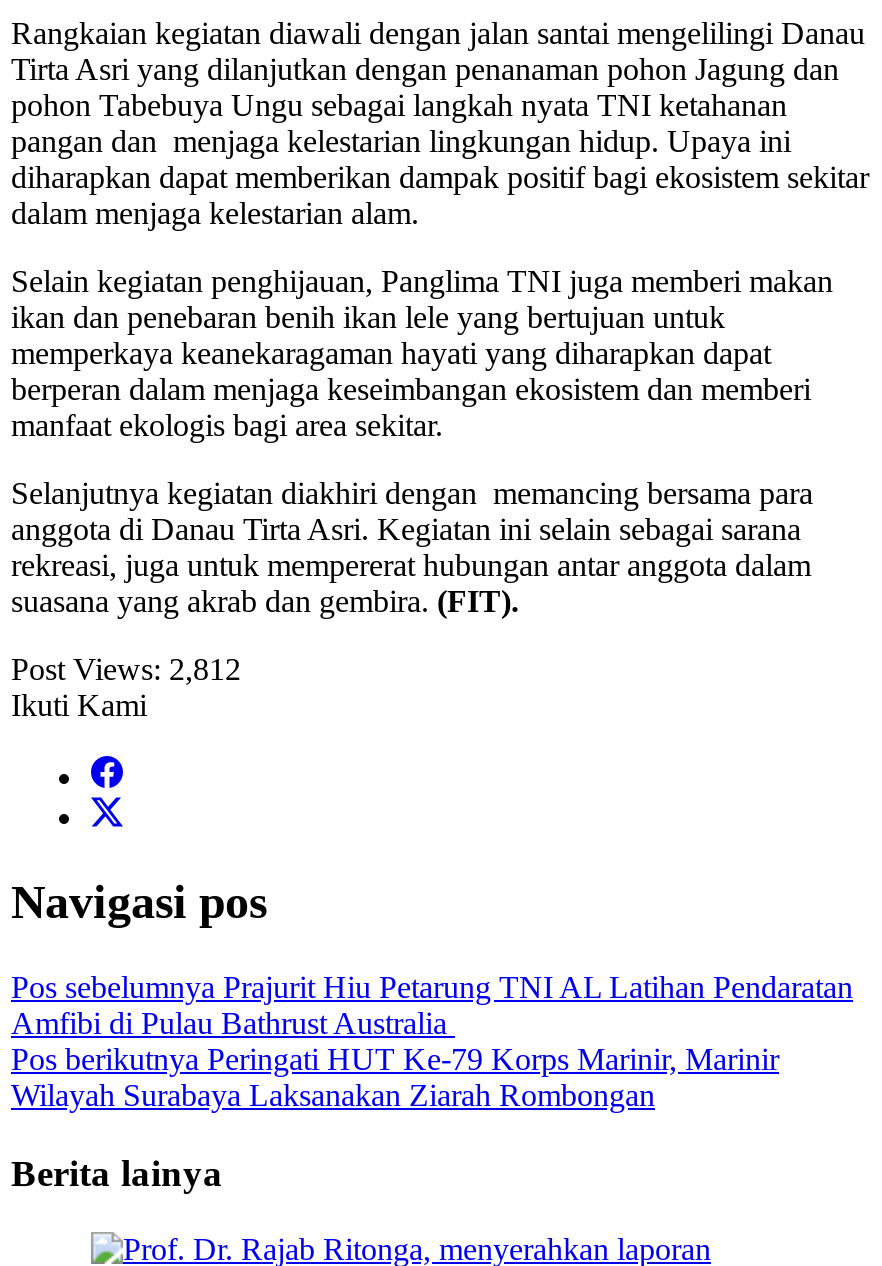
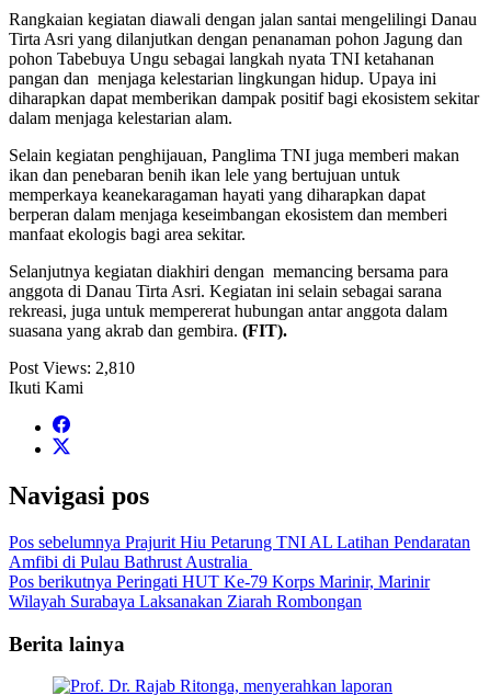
[11,652,241,686] Post Views: 2,812 -> [9,359,135,377] Post Views: 2,810

